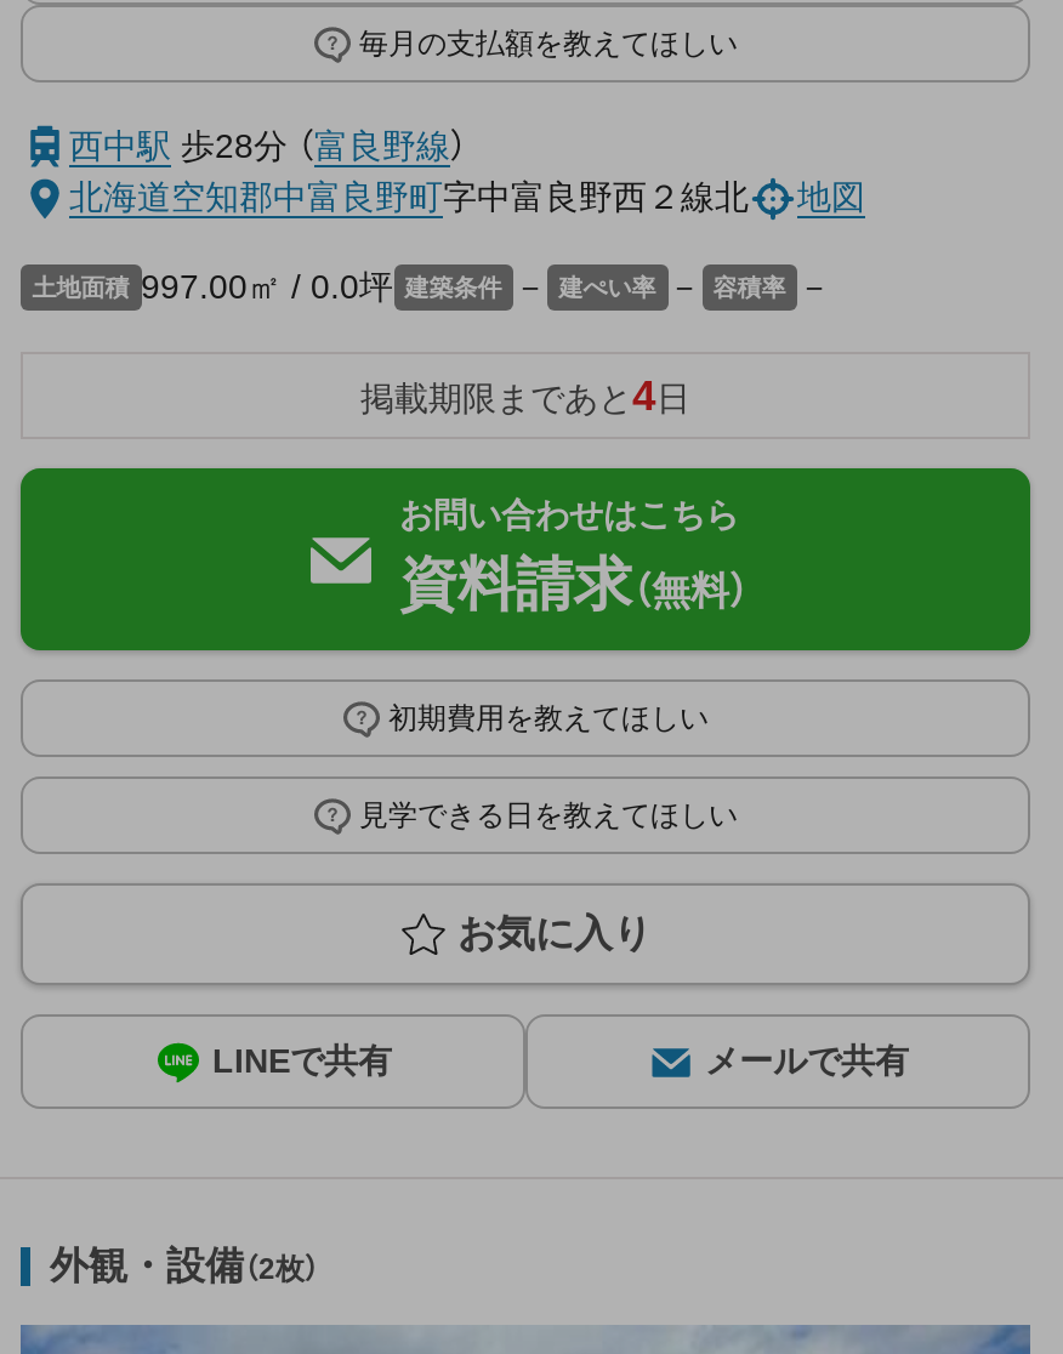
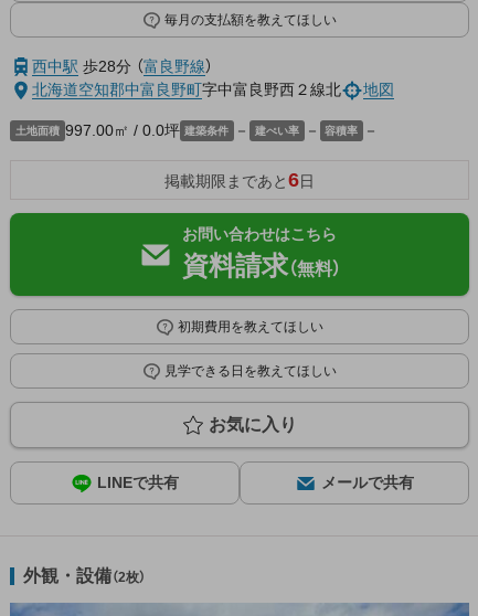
[360,371,690,420] 掲載期限まであと4日 -> [164,169,315,191] 掲載期限まであと6日

